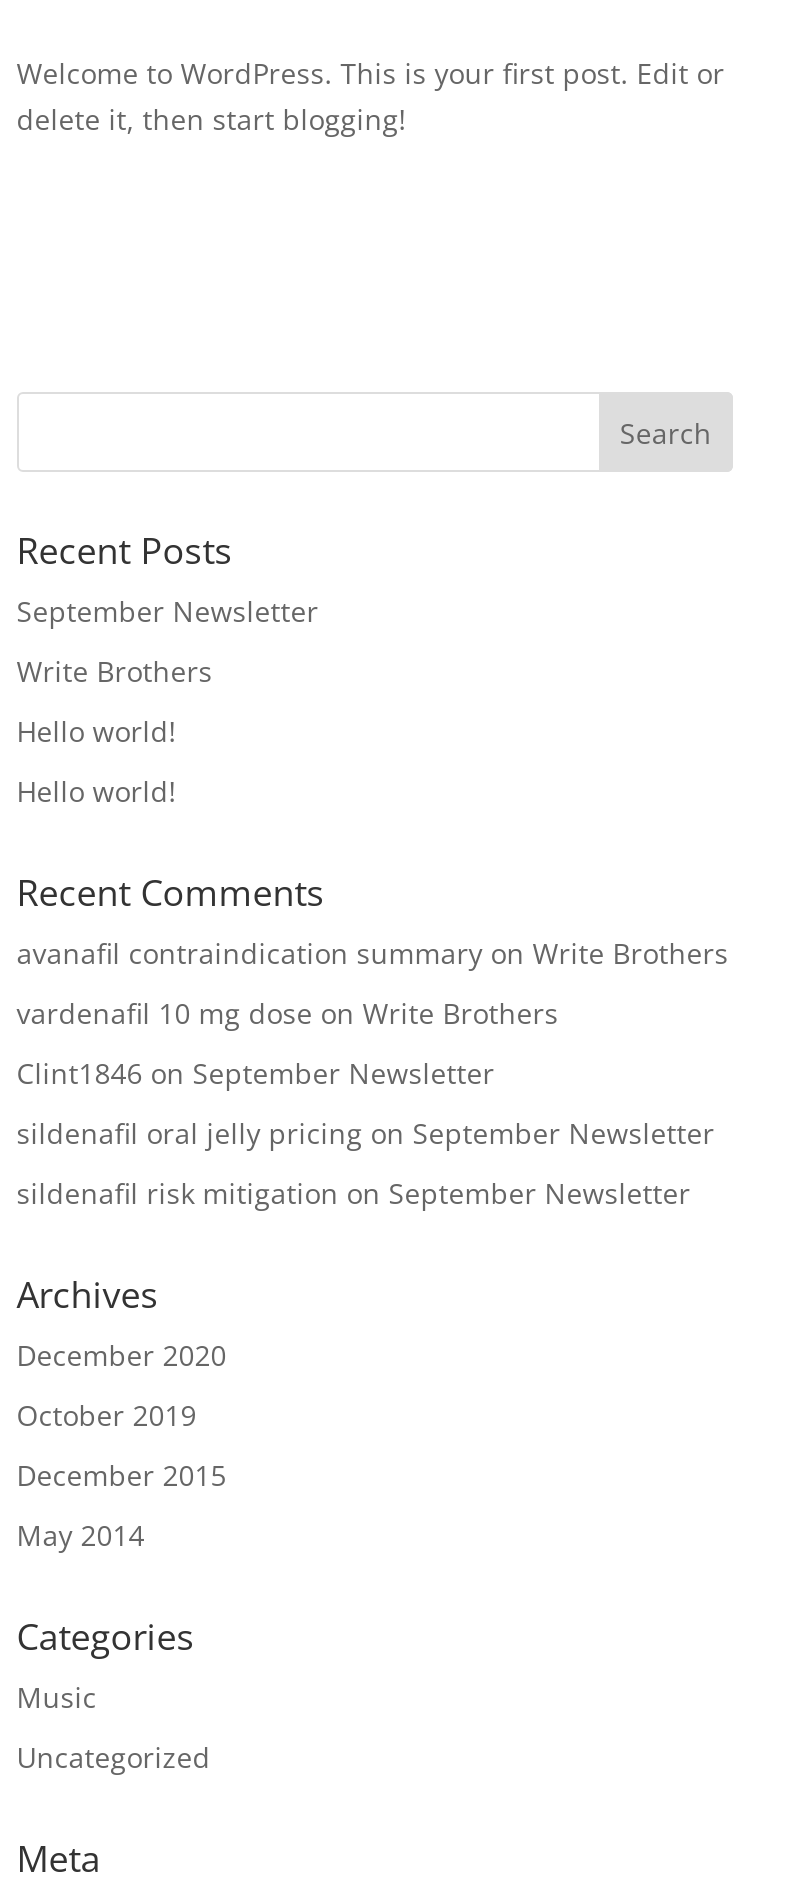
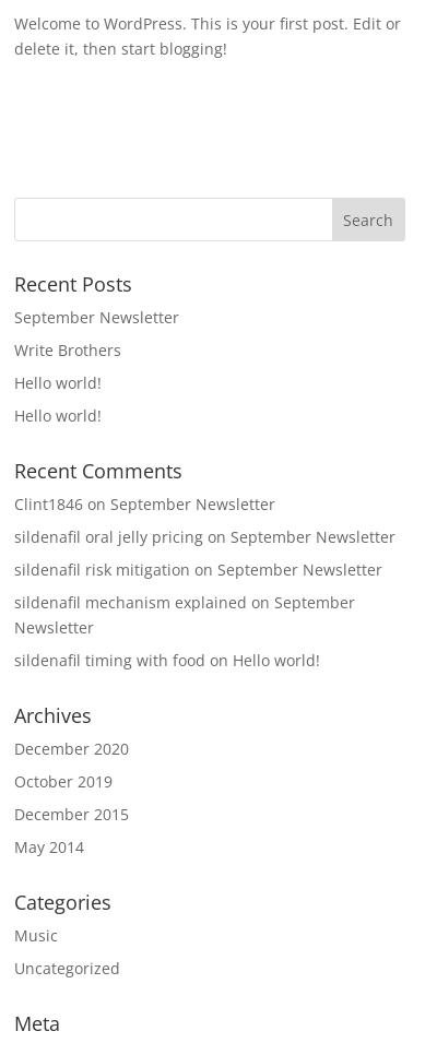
[17,934,729,1032] avanafil contraindication summary on Write Brothers | vardenafil 10 mg dose on Write Brothers -> none
moved [17,1054,715,1212] -> [14,494,395,580]: Clint1846 on September Newsletter | sildenafil oral jelly pricing on September Newsletter | sildenafil risk mitigation on September Newsletter
none -> [14,592,355,671] sildenafil mechanism explained on September | Newsletter | sildenafil timing with food on Hello world!

